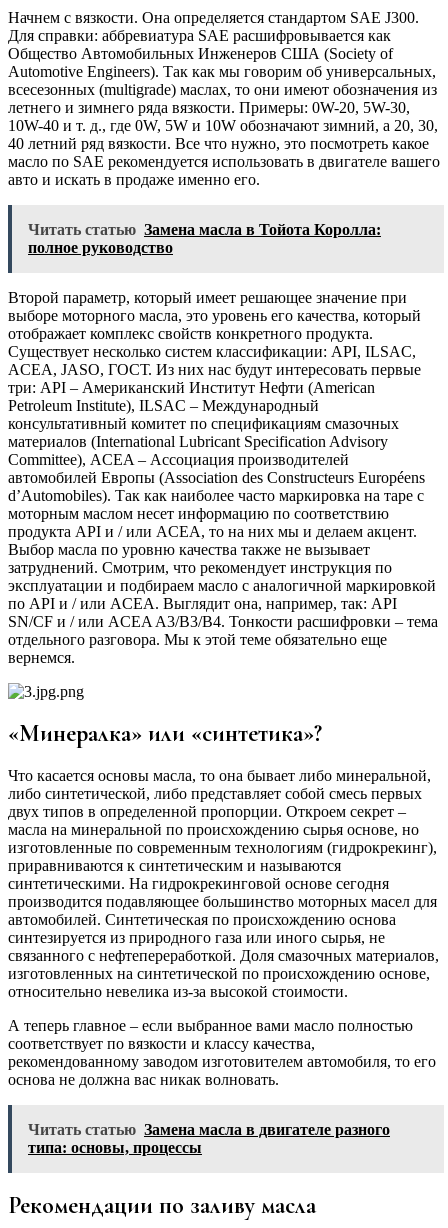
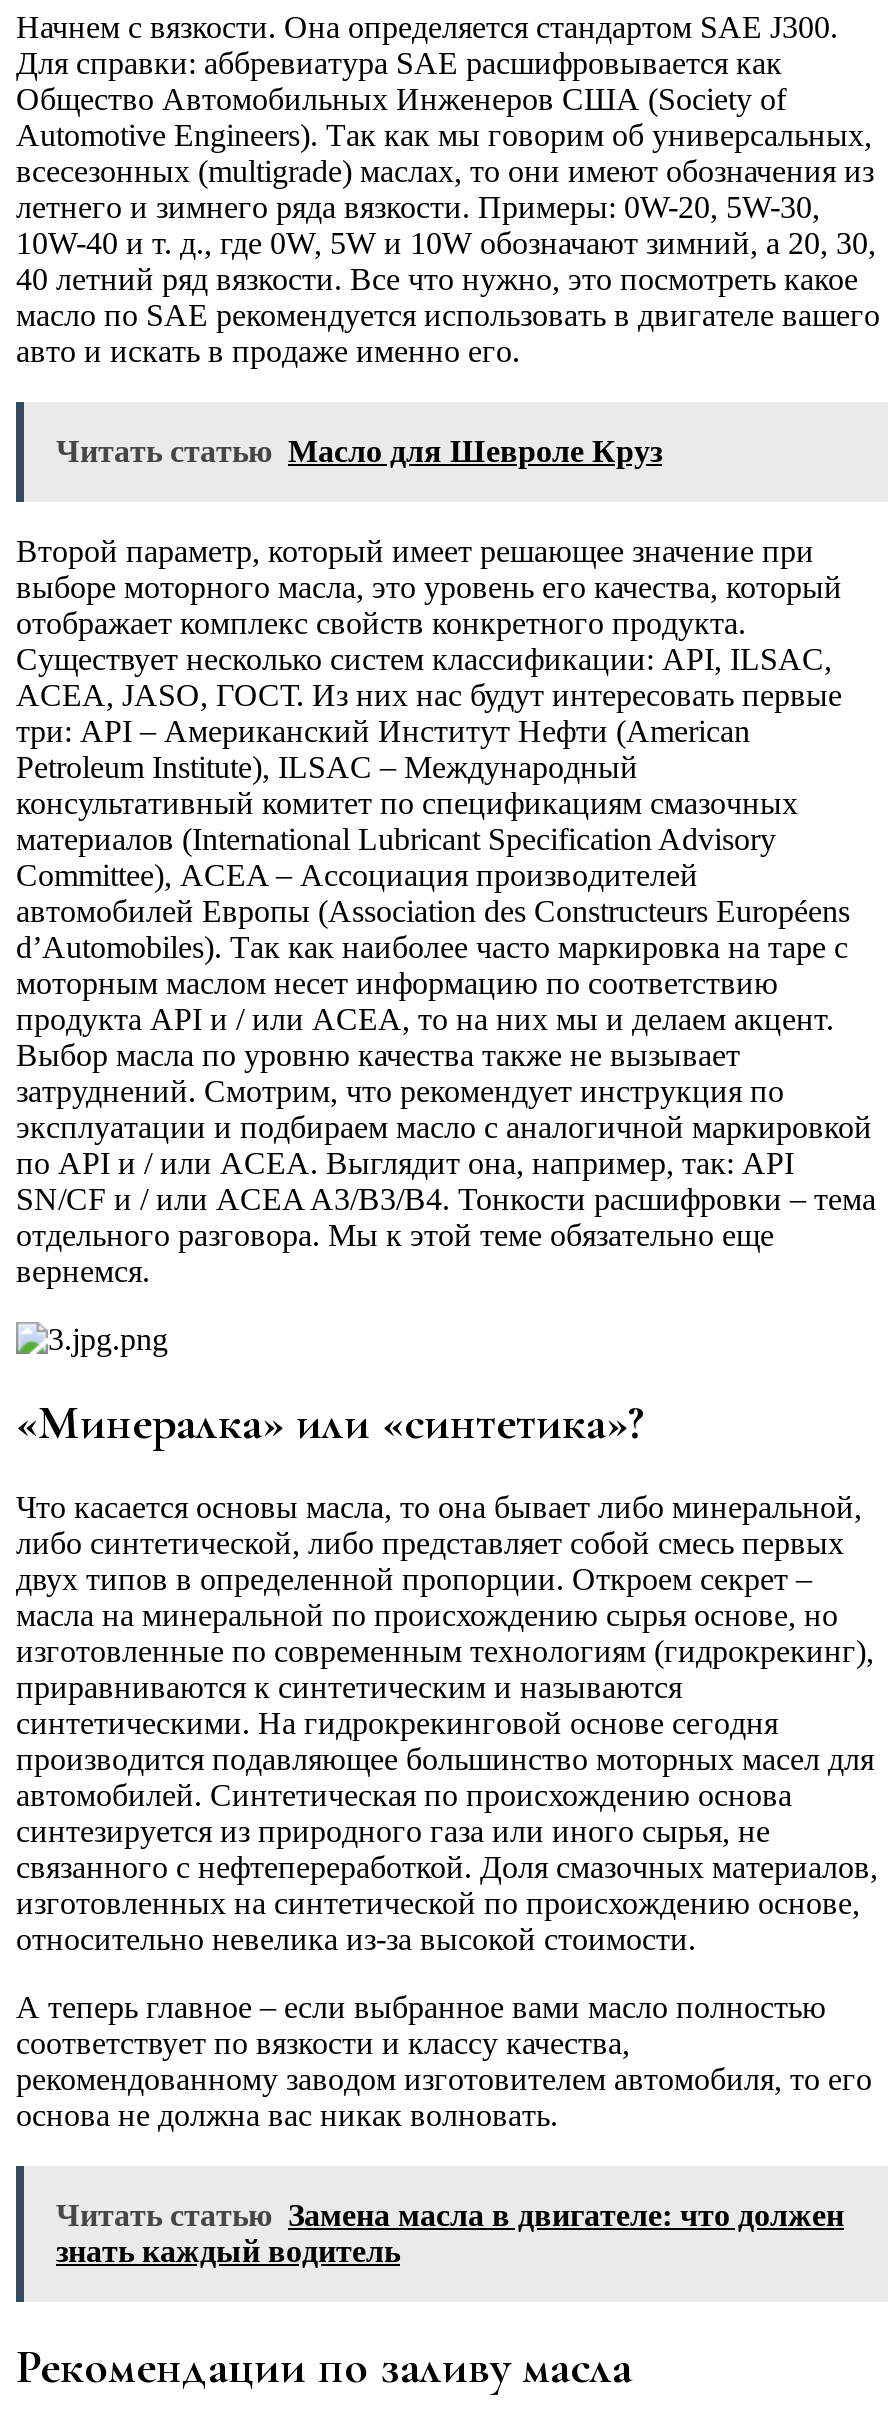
[28,221,381,256] Читать статью Замена масла в Тойота Королла: | полное руководство -> [56,434,662,468] Читать статью Масло для Шевроле Круз
[28,1121,390,1156] Читать статью Замена масла в двигателе разного | типа: основы, процессы -> [56,2197,844,2267] Читать статью Замена масла в двигателе: что должен | знать каждый водитель

